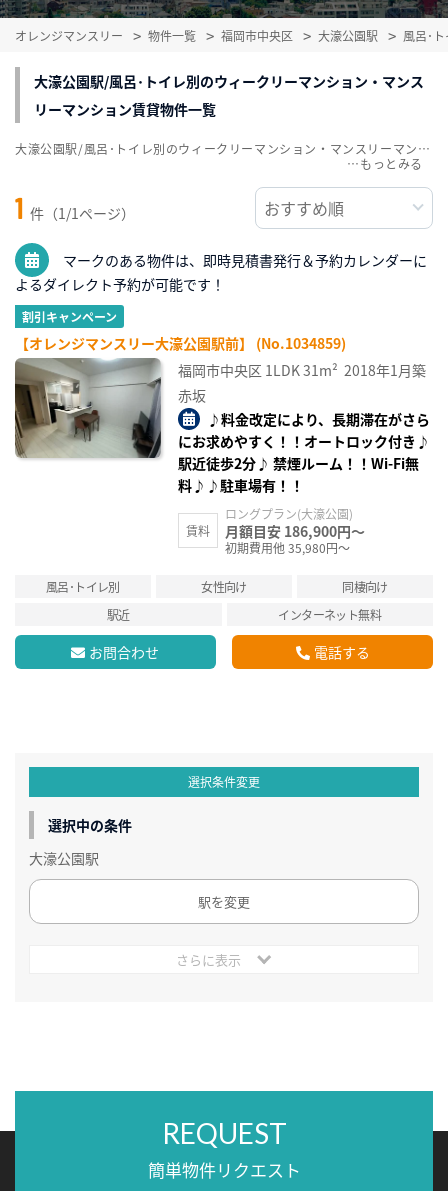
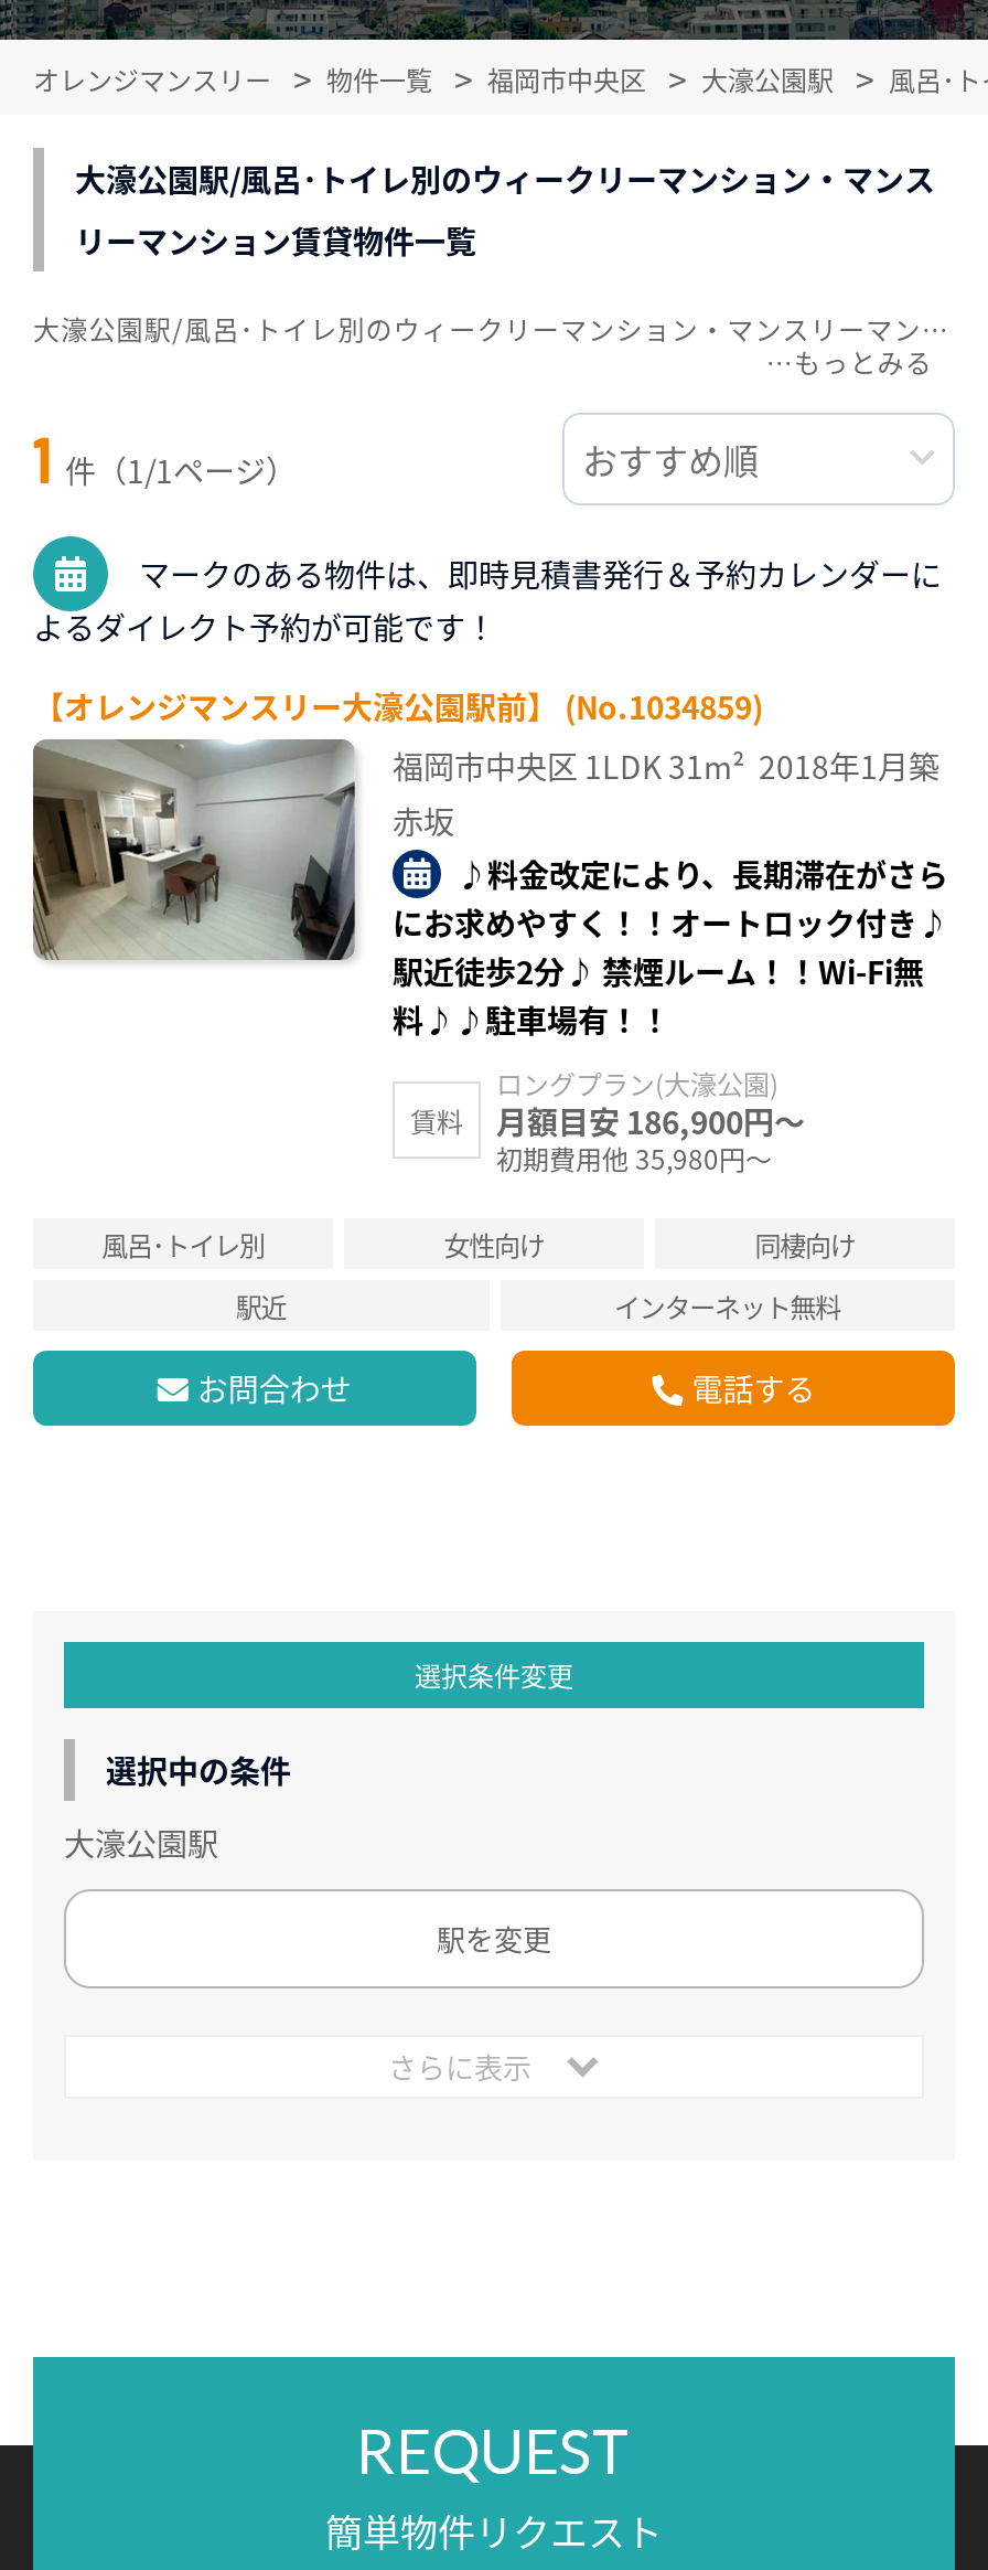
[22,308,117,325] 割引キャンペーン -> none

